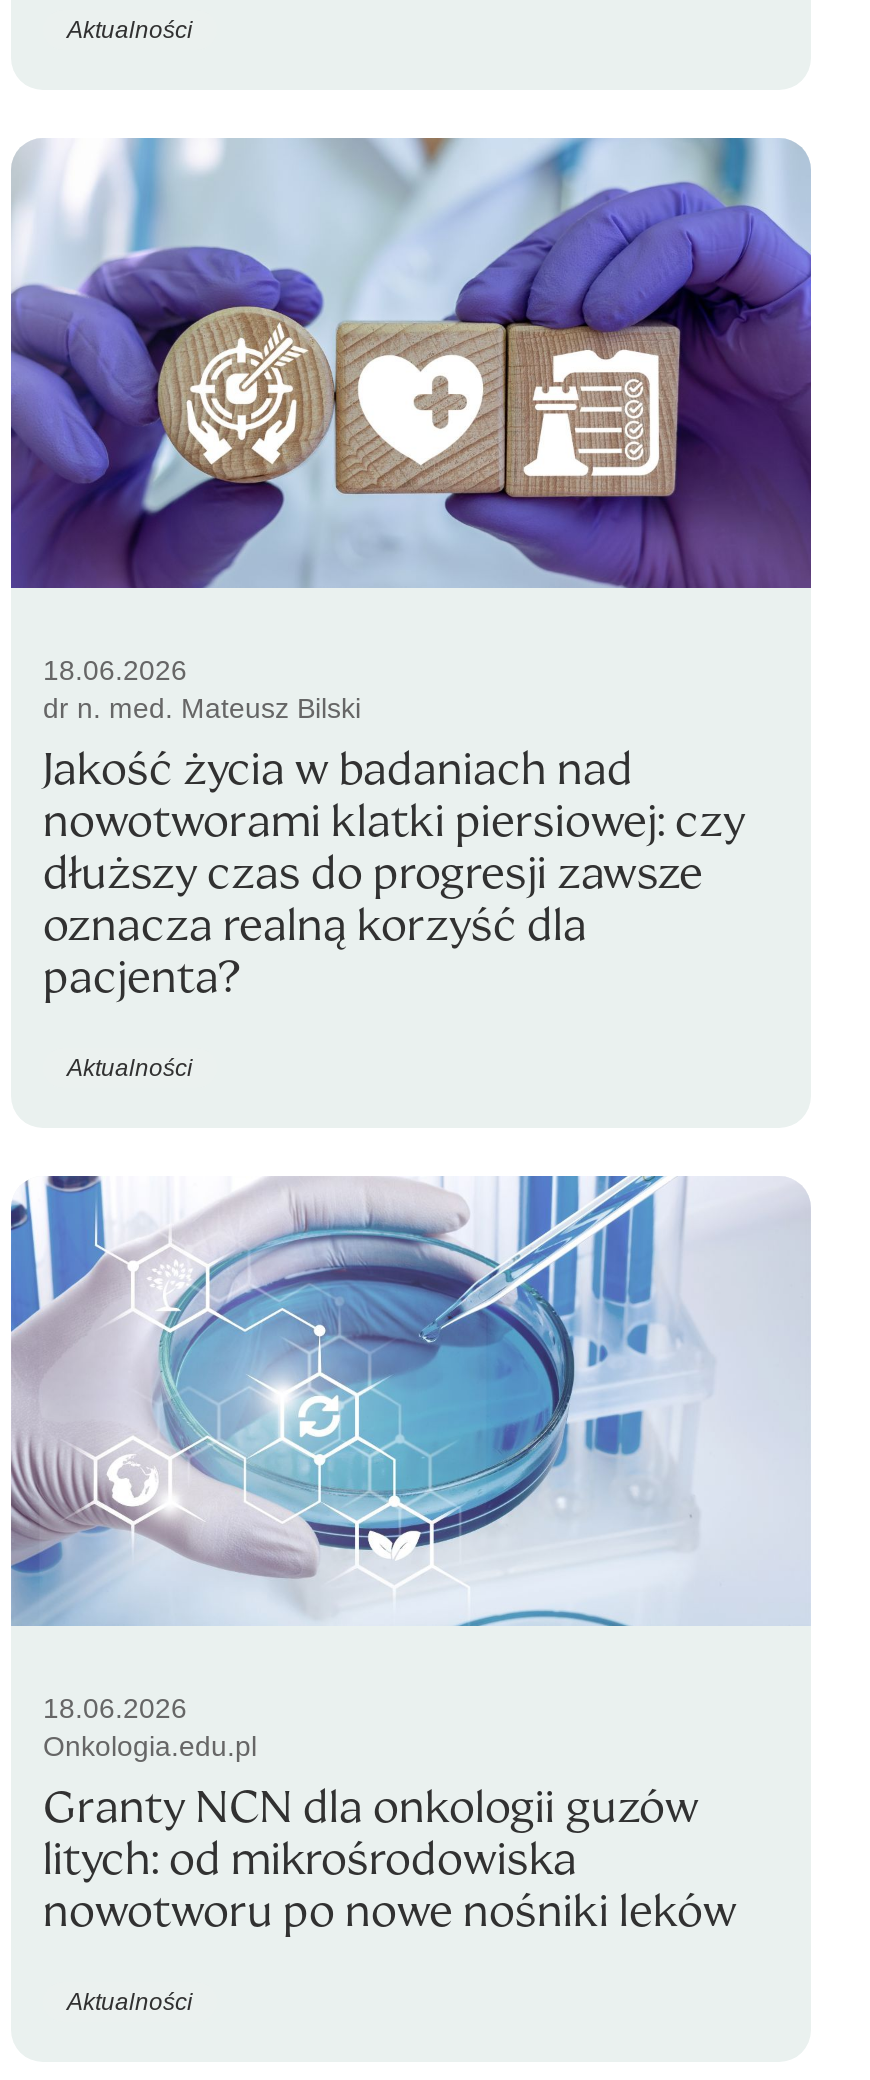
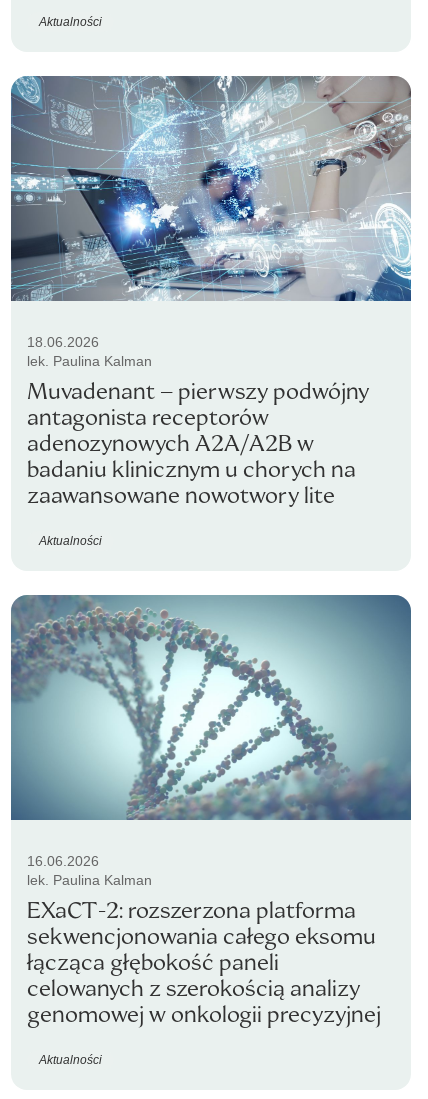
[9,136,813,590] [image] -> [10,75,412,302] [image]
[43,692,745,1006] dr n. med. Mateusz Bilski | Jakość życia w badaniach nad | nowotworami klatki piersiowej: czy | dłuższy czas do progresji zawsze | oznacza realną korzyść dla | pacjenta? -> [27,353,369,510] lek. Paulina Kalman | Muvadenant – pierwszy podwójny | antagonista receptorów | adenozynowych A2A/A2B w | badaniu klinicznym u chorych na | zaawansowane nowotwory lite
[11,1176,809,1940] [image] | 18.06.2026 | Onkologia.edu.pl | Granty NCN dla onkologii guzów | litych: od mikrośrodowiska | nowotworu po nowe nośniki leków -> [10,594,412,1029] [image] | 16.06.2026 | lek. Paulina Kalman | EXaCT-2: rozszerzona platforma | sekwencjonowania całego eksomu | łącząca głębokość paneli | celowanych z szerokością analizy | genomowej w onkologii precyzyjnej

